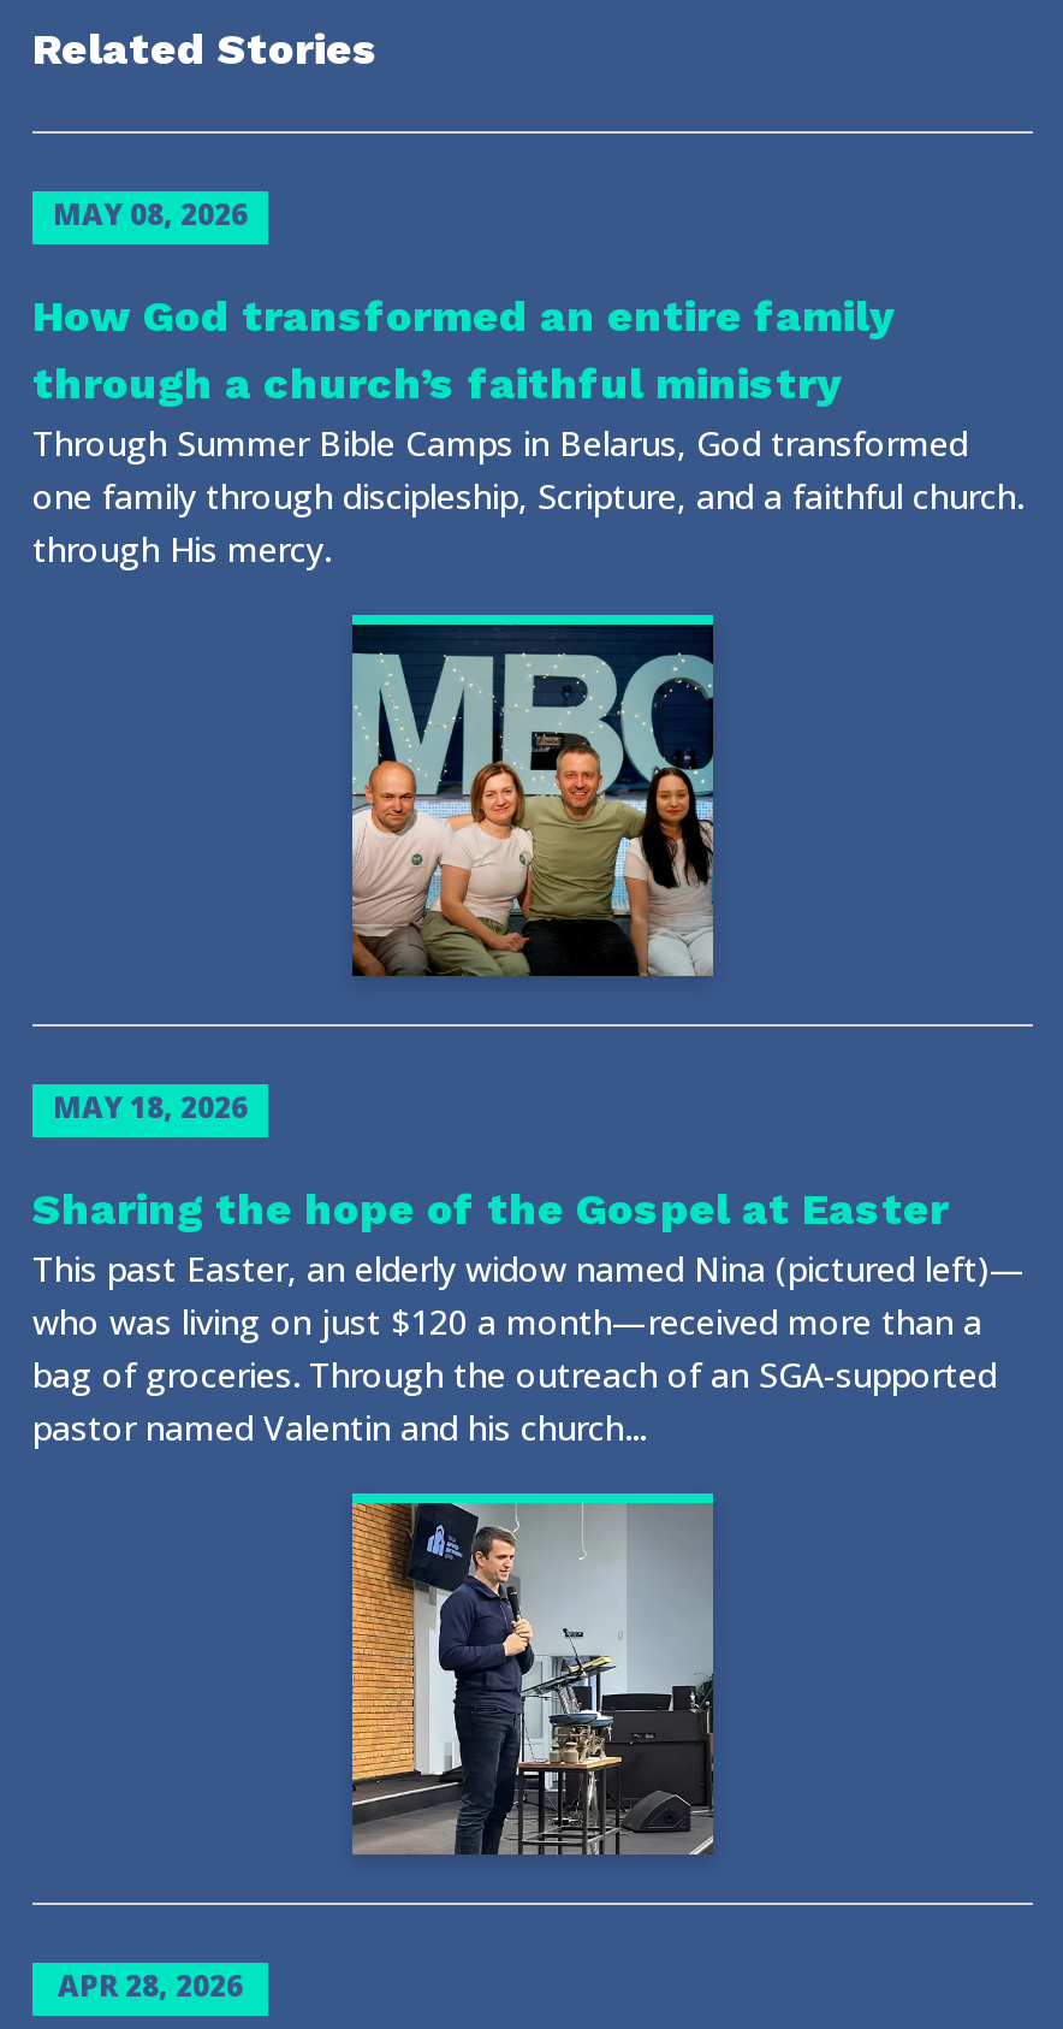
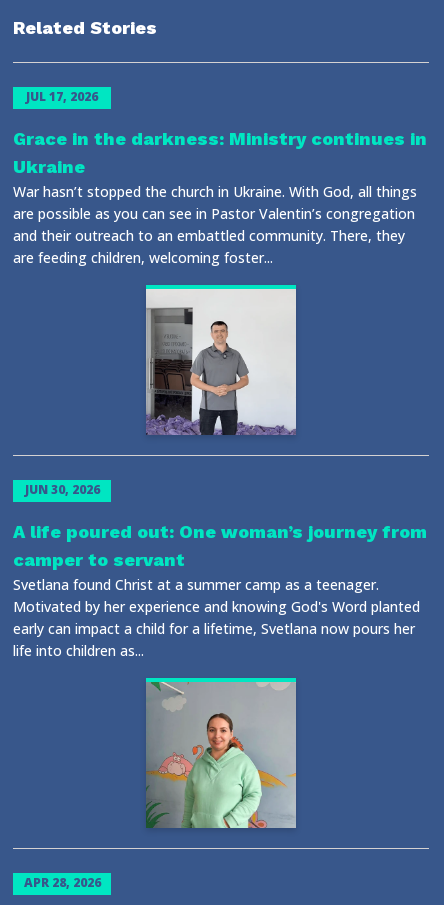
[53,194,248,235] MAY 08, 2026 -> [26,88,98,105] JUL 17, 2026
[32,291,1023,572] How God transformed an entire family | through a church’s faithful ministry | Through Summer Bible Camps in Belarus, God transformed | one family through discipleship, Scripture, and a faithful church. | through His mercy. -> [13,128,427,267] Grace in the darkness: Ministry continues in | Ukraine | War hasn’t stopped the church in Ukraine. With God, all things | are possible as you can see in Pastor Valentin’s congregation | and their outreach to an embattled community. There, they | are feeding children, welcoming foster...
[350,613,715,978] [image] -> [146,284,297,436] [image]
[53,1087,248,1128] MAY 18, 2026 -> [24,481,99,498] JUN 30, 2026
[32,1184,1026,1451] Sharing the hope of the Gospel at Easter | This past Easter, an elderly widow named Nina (pictured left)— | who was living on just $120 a month—received more than a | bag of groceries. Through the outreach of an SGA-supported | pastor named Valentin and his church... -> [13,521,427,660] A life poured out: One woman’s journey from | camper to servant | Svetlana found Christ at a summer camp as a teenager. | Motivated by her experience and knowing God's Word planted | early can impact a child for a lifetime, Svetlana now pours her | life into children as...
[352,1537,715,1857] [image] -> [146,681,297,829] [image]

